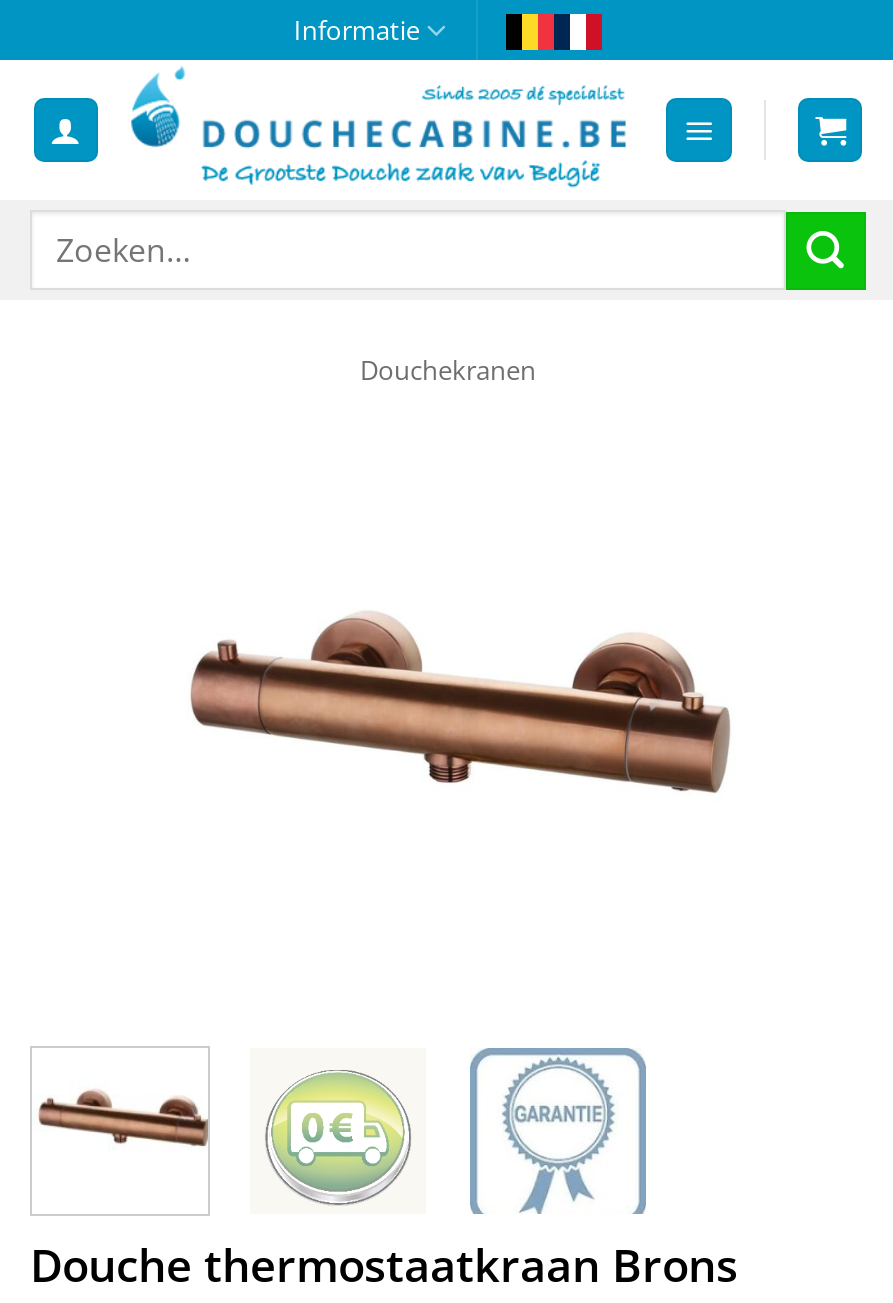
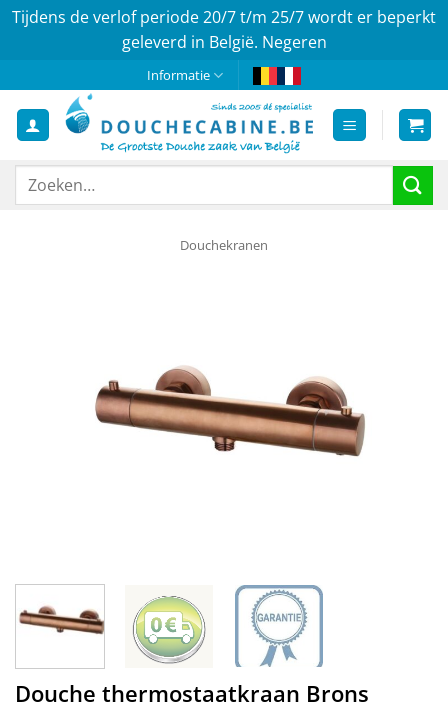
none -> [12,6,436,53] Tijdens de verlof periode 20/7 t/m 25/7 wordt er beperkt | geleverd in België. Negeren

